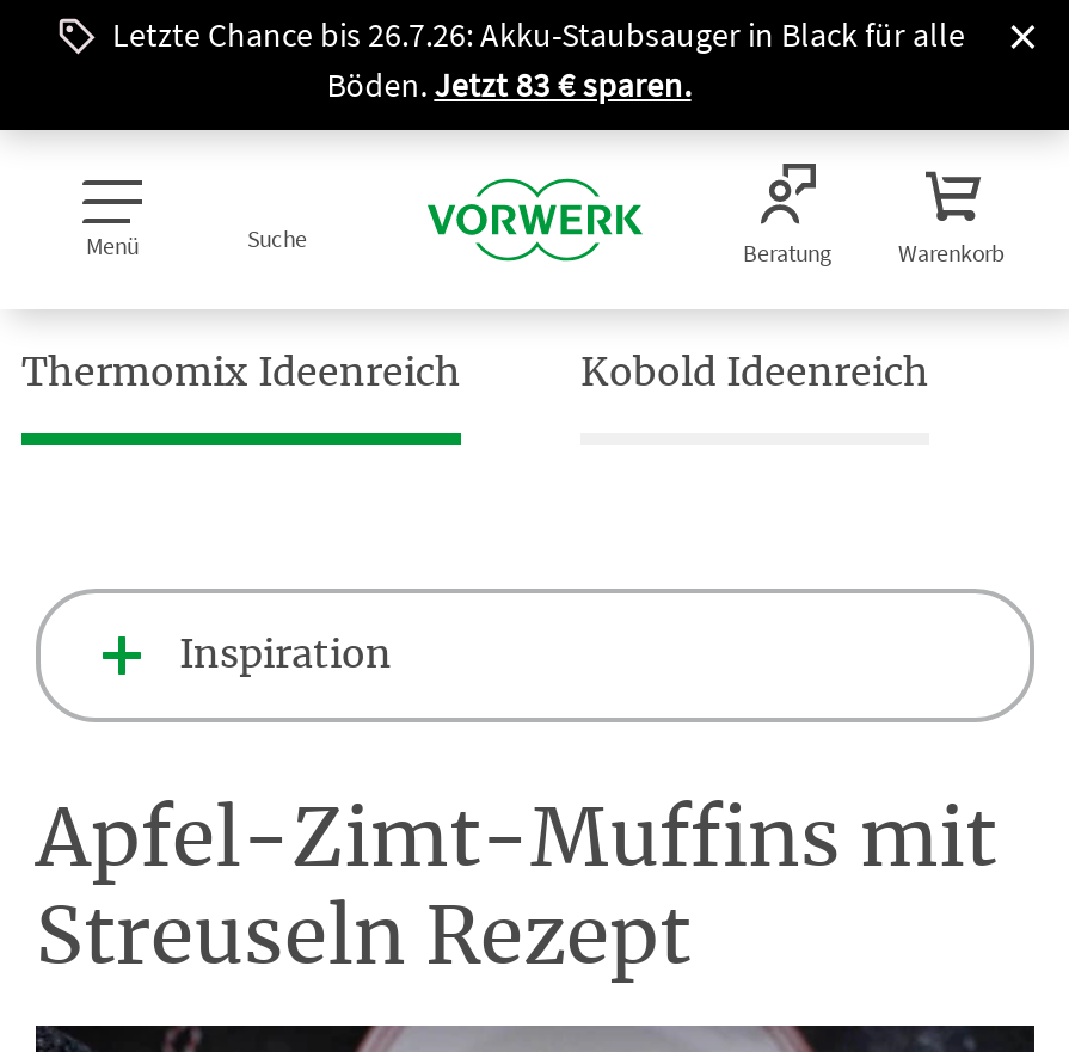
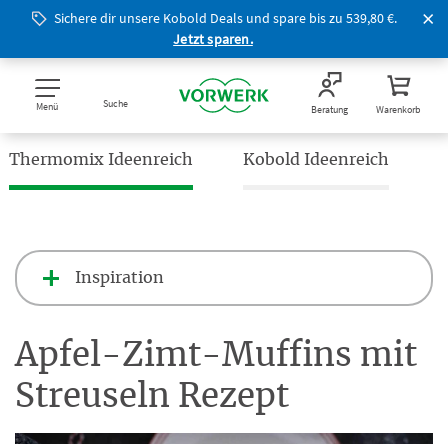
[112,13,965,106] Letzte Chance bis 26.7.26: Akku-Staubsauger in Black für alle | Böden. Jetzt 83 € sparen. -> [54,9,397,48] Sichere dir unsere Kobold Deals und spare bis zu 539,80 €. | Jetzt sparen.

